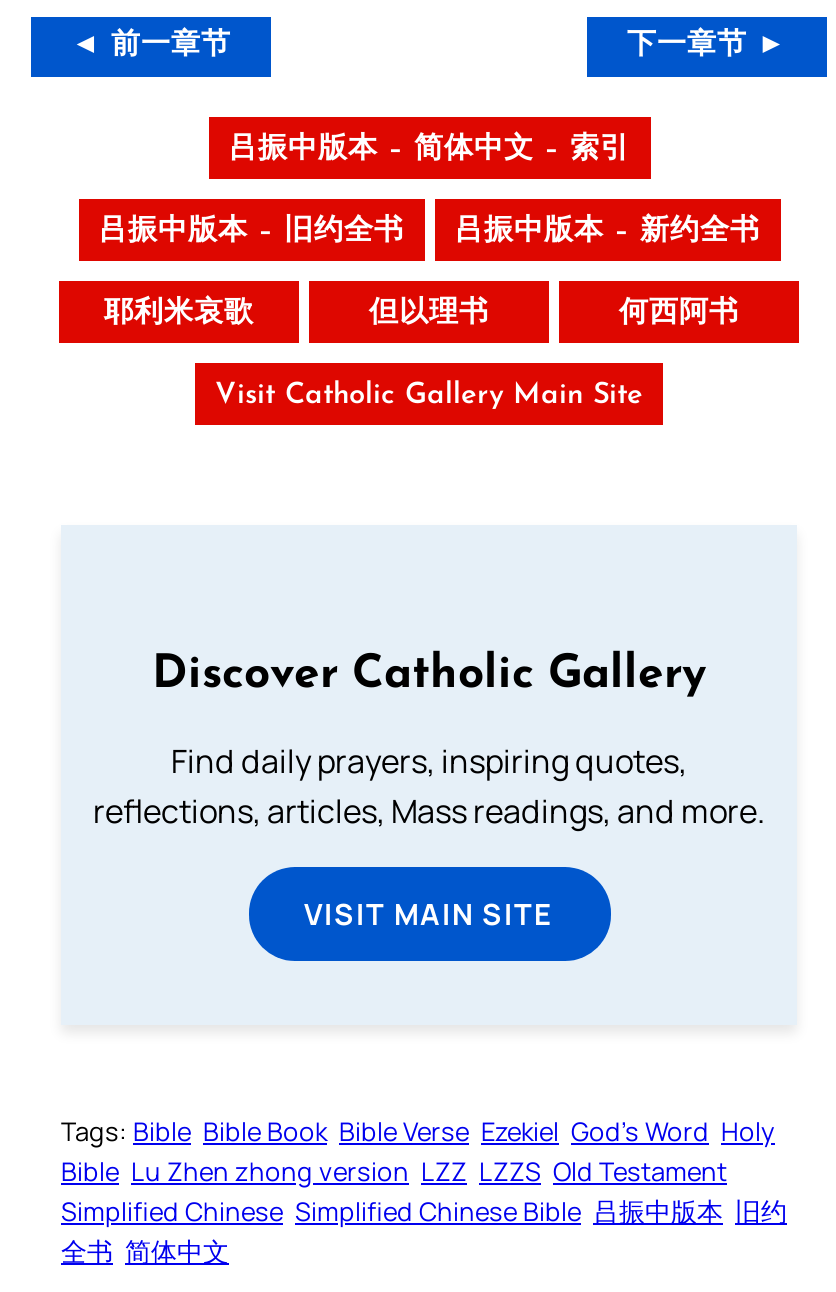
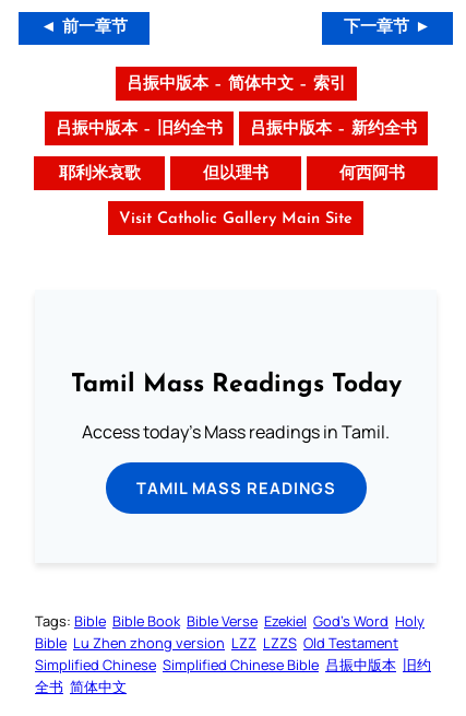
[152,652,706,698] Discover Catholic Gallery -> [70,373,401,398] Tamil Mass Readings Today
[93,738,765,832] Find daily prayers, inspiring quotes, | reflections, articles, Mass readings, and more. -> [82,420,390,444] Access today's Mass readings in Tamil.
[304,892,554,932] VISIT MAIN SITE -> [136,477,336,499] TAMIL MASS READINGS

